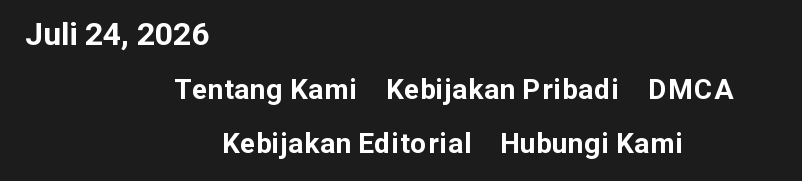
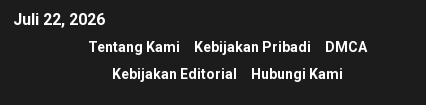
[25,16,209,54] Juli 24, 2026 -> [13,10,105,29] Juli 22, 2026

